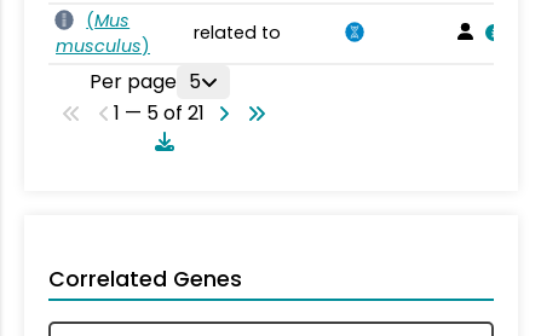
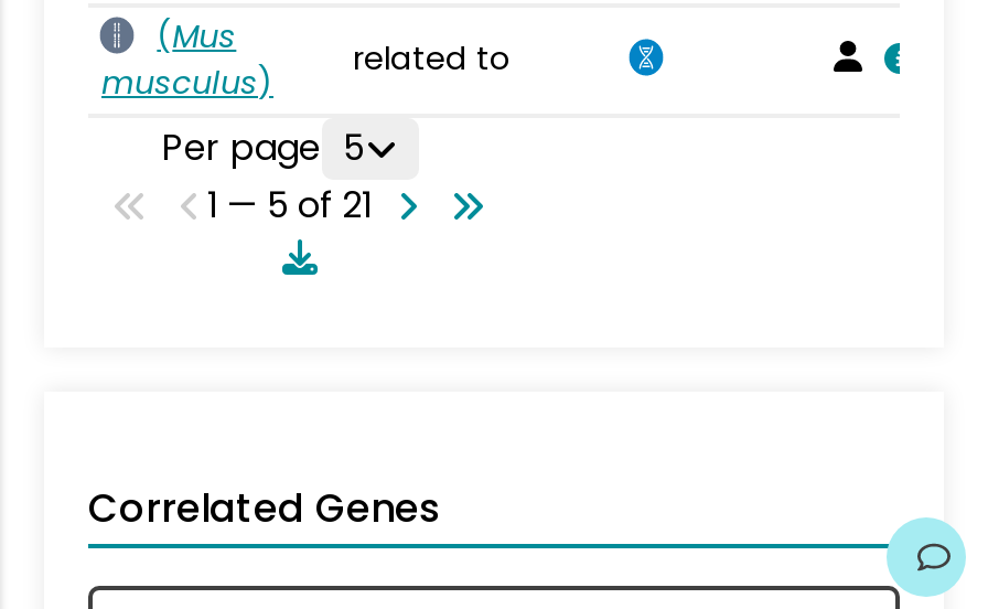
none -> [884,515,968,599] [image]

